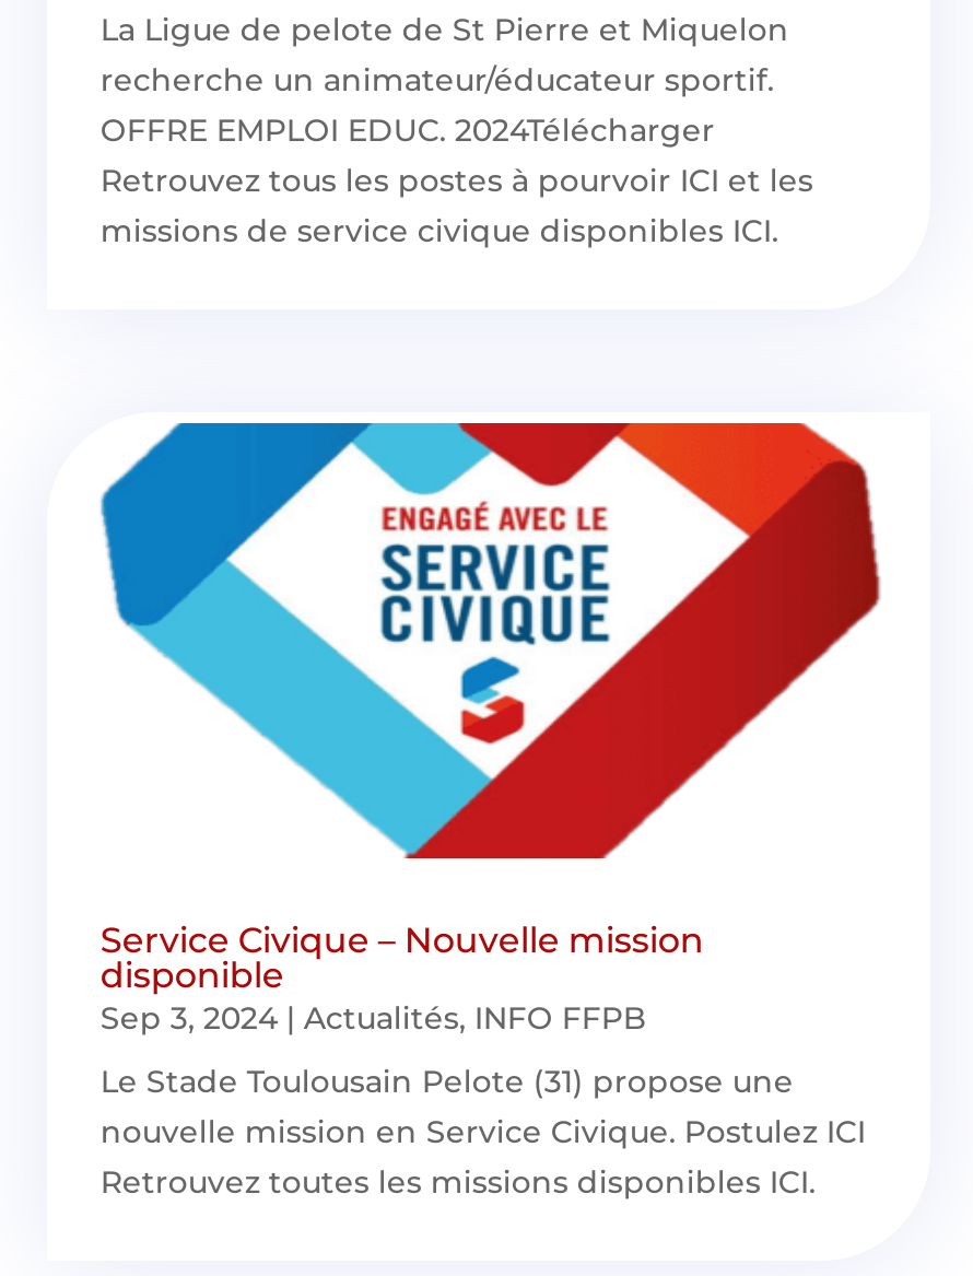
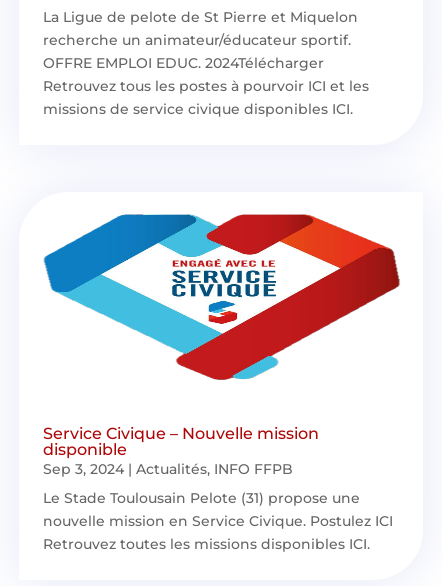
[99,421,882,861] [image] -> [43,197,401,396] [image]

